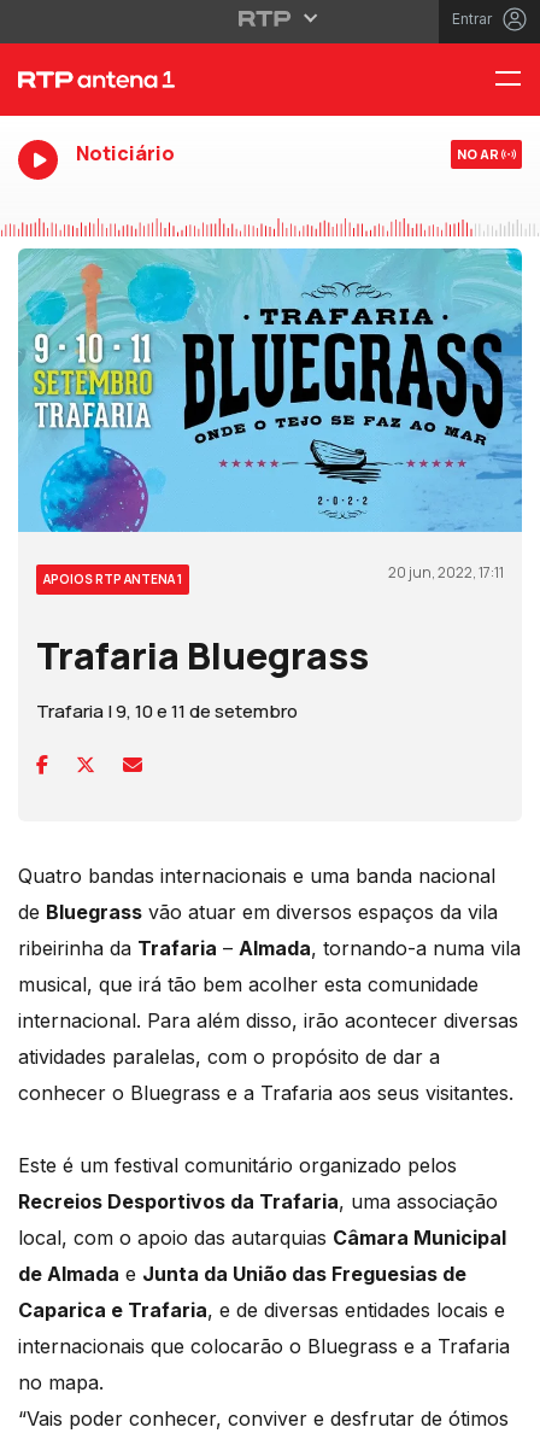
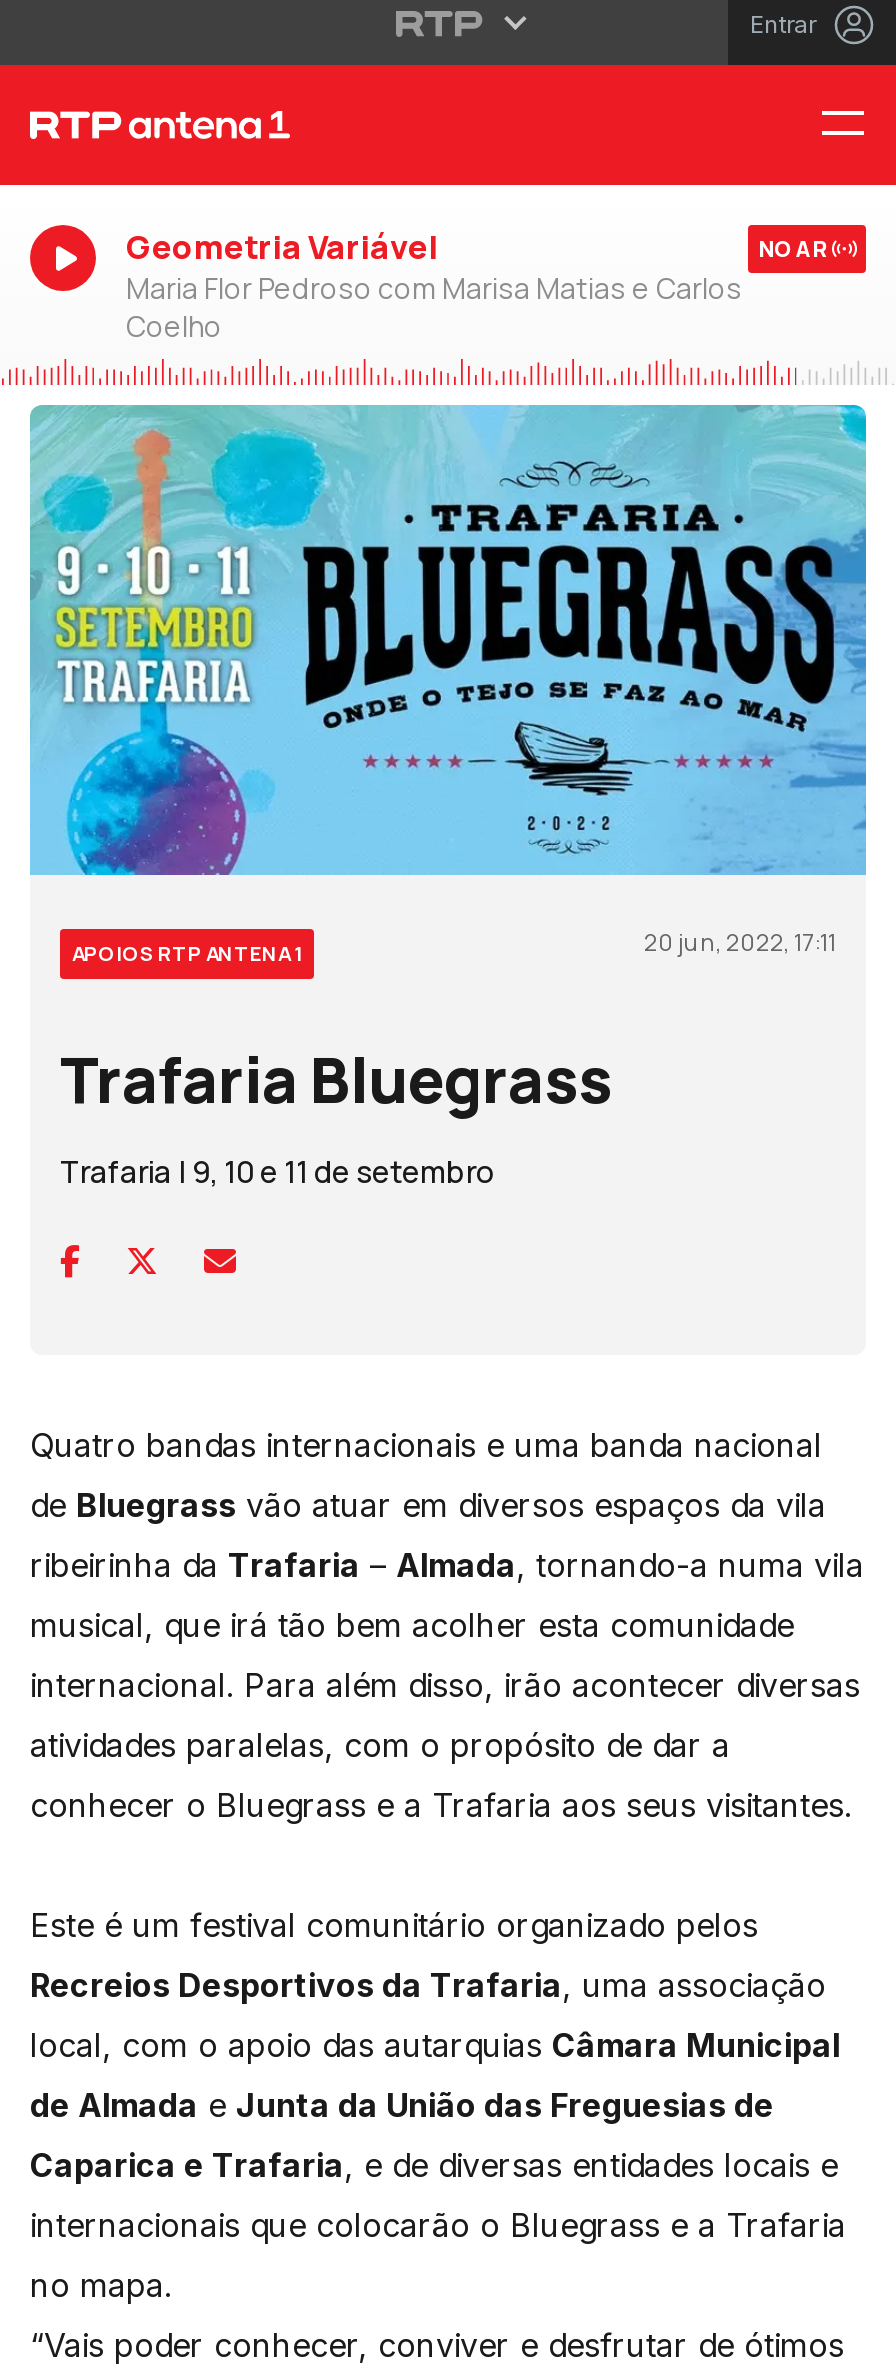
[76,140,175,166] Noticiário -> [126,225,742,345] Geometria Variável | Maria Flor Pedroso com Marisa Matias e Carlos | Coelho

